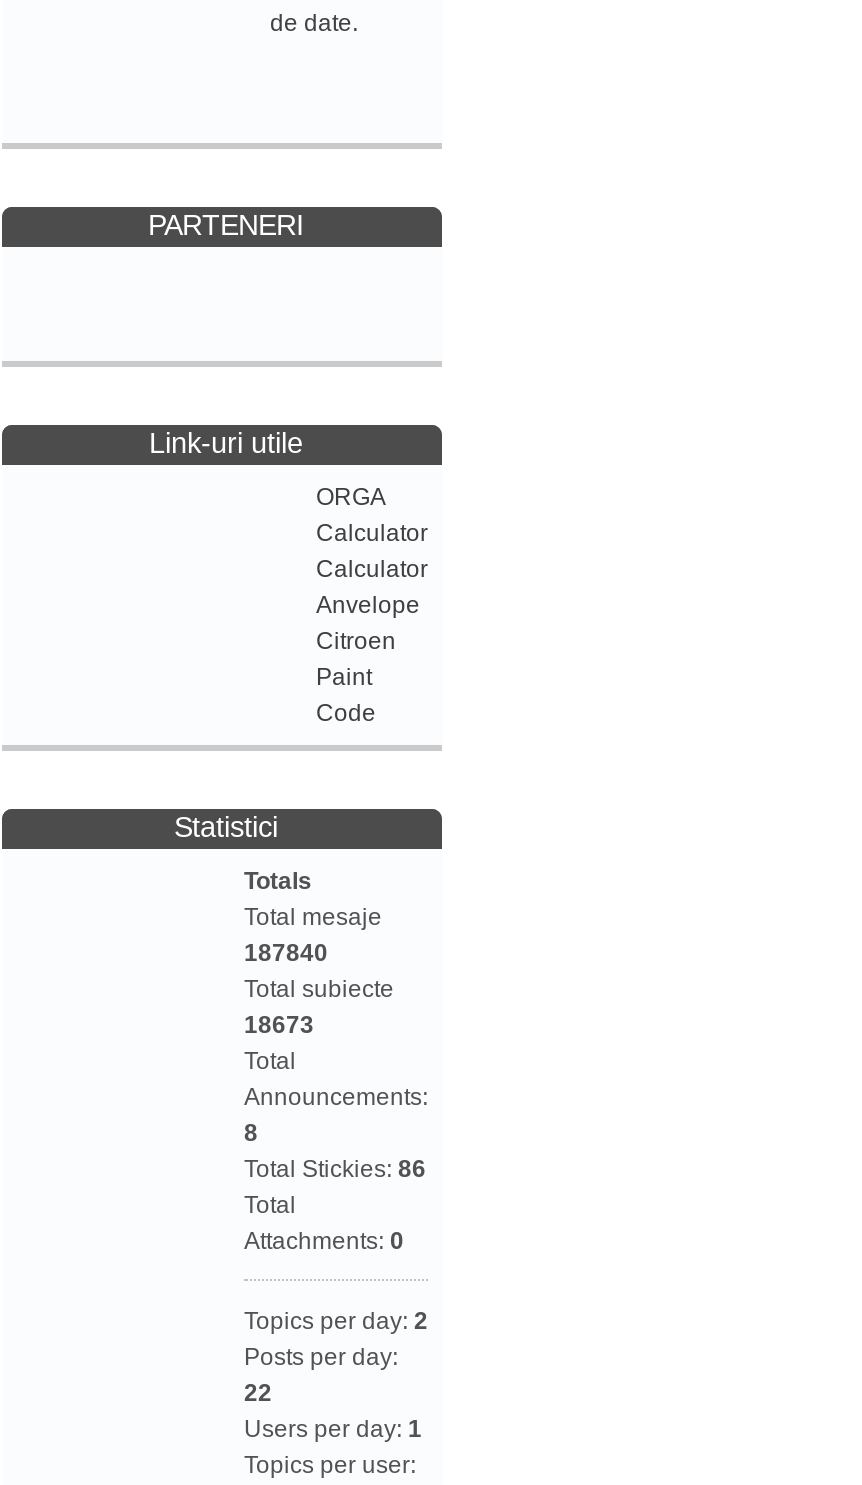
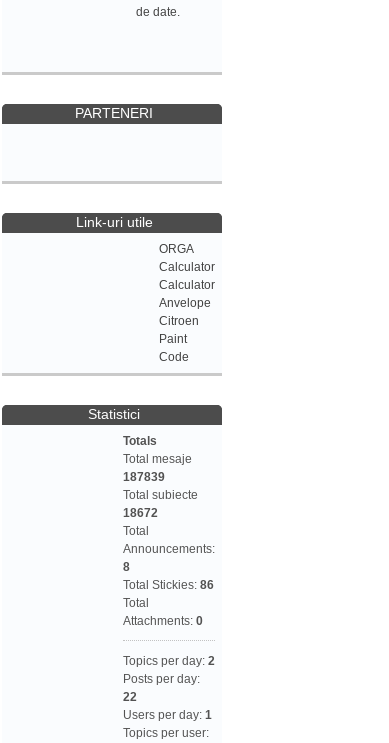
[244,940,328,968] 187840 -> [123,470,165,484] 187839
[244,1012,314,1040] 18673 -> [123,506,158,520] 18672

